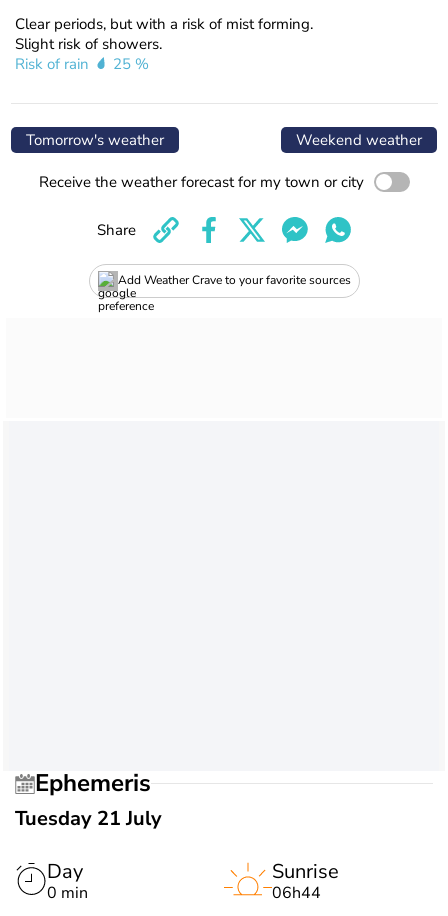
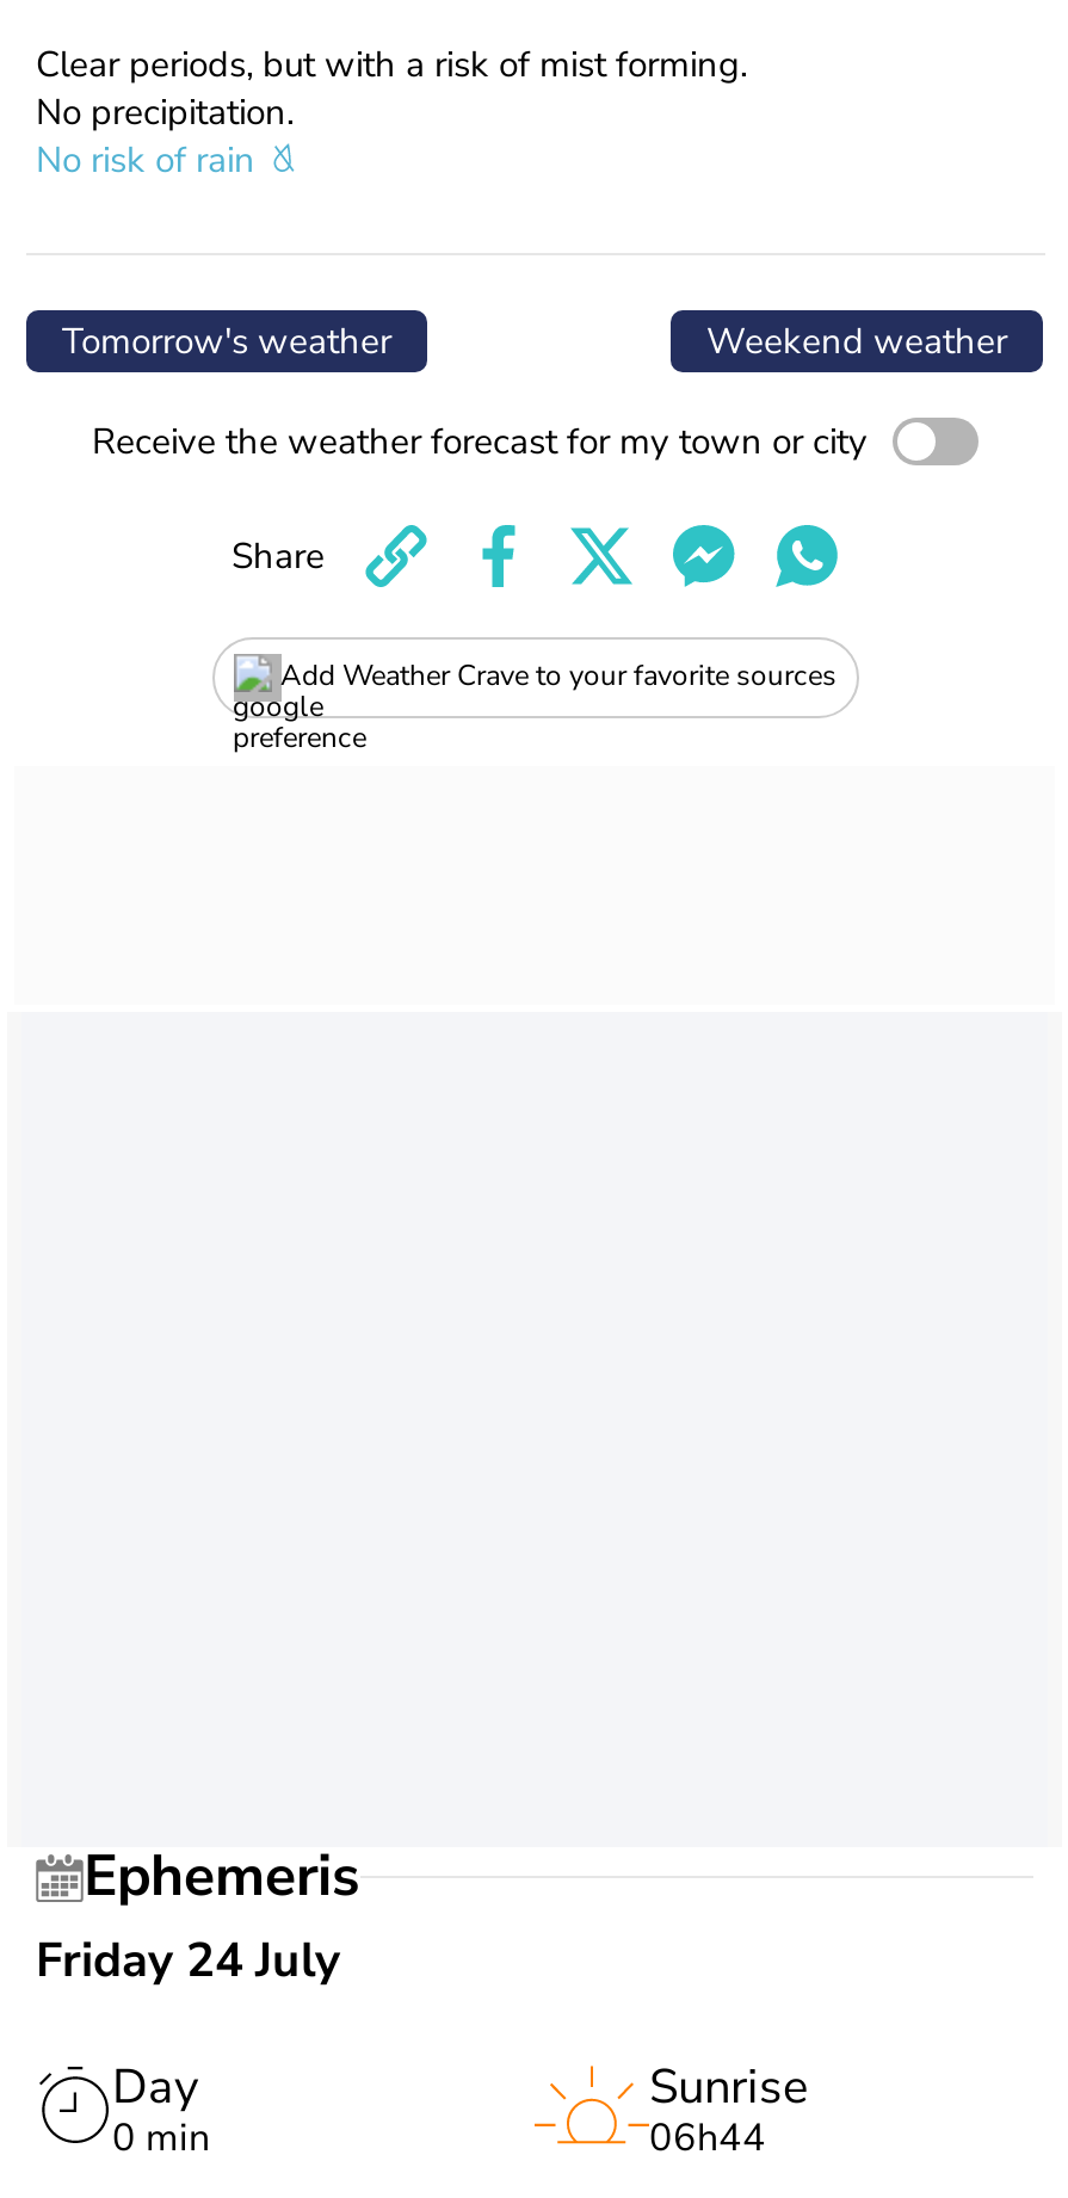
[15,34,162,74] Slight risk of showers. | Risk of rain | 25 % -> [36,88,294,183] No precipitation. | No risk of rain
[15,805,162,832] Tuesday 21 July -> [36,1928,341,1992] Friday 24 July

